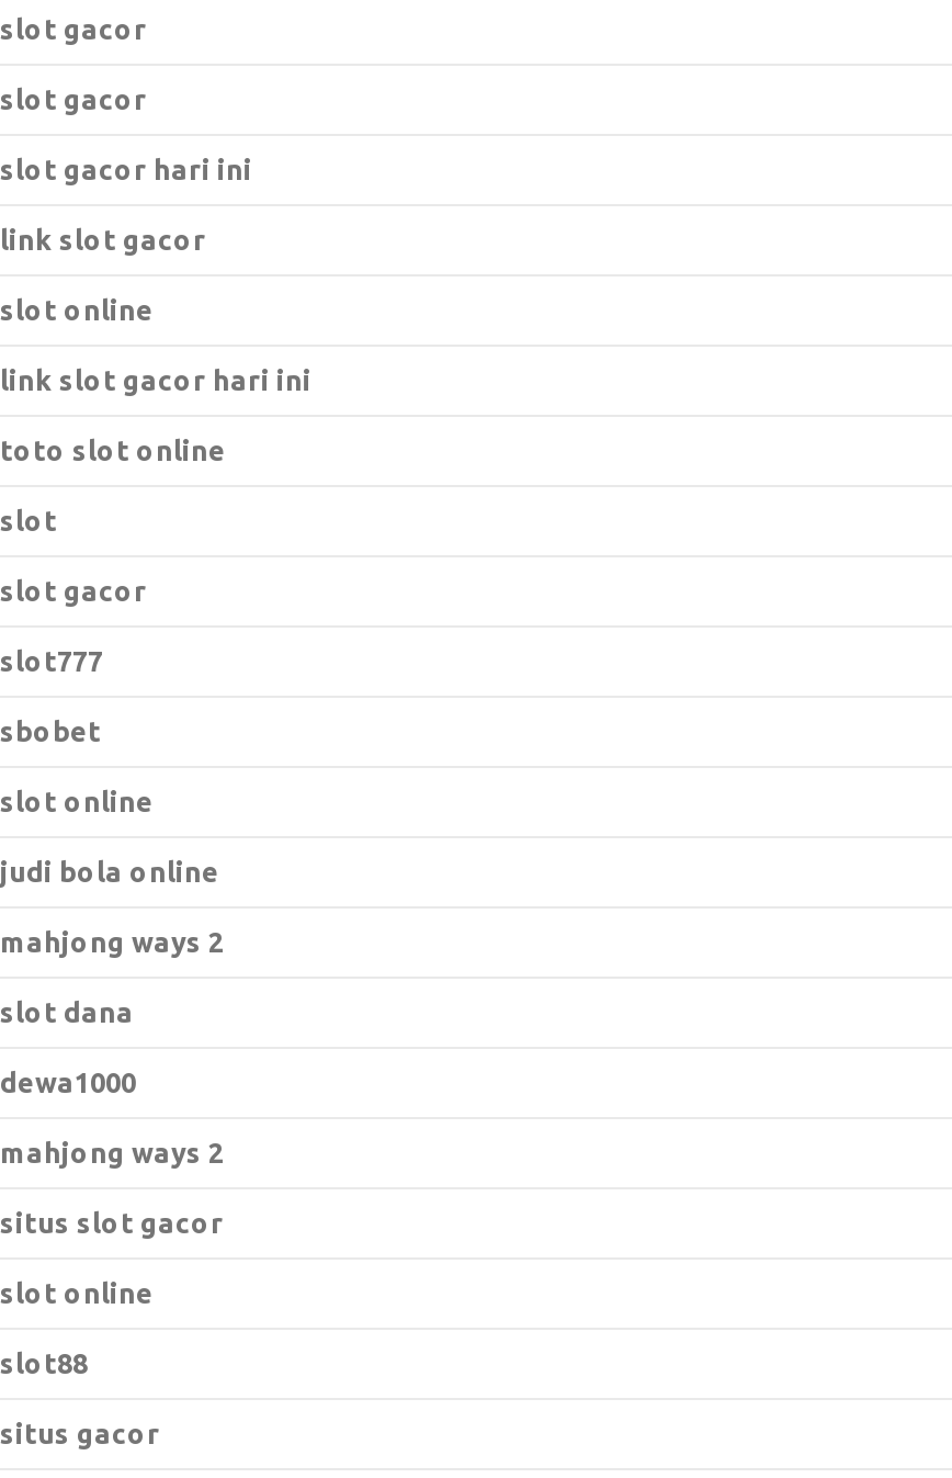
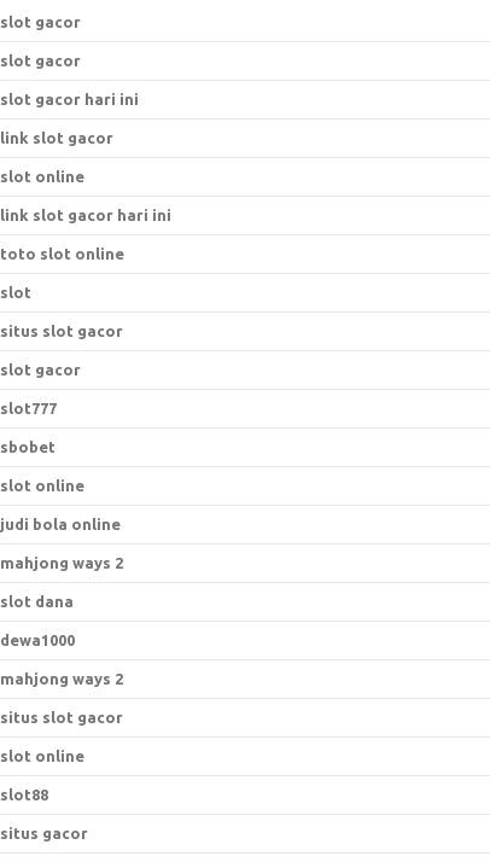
none -> [0,322,123,339] situs slot gacor

